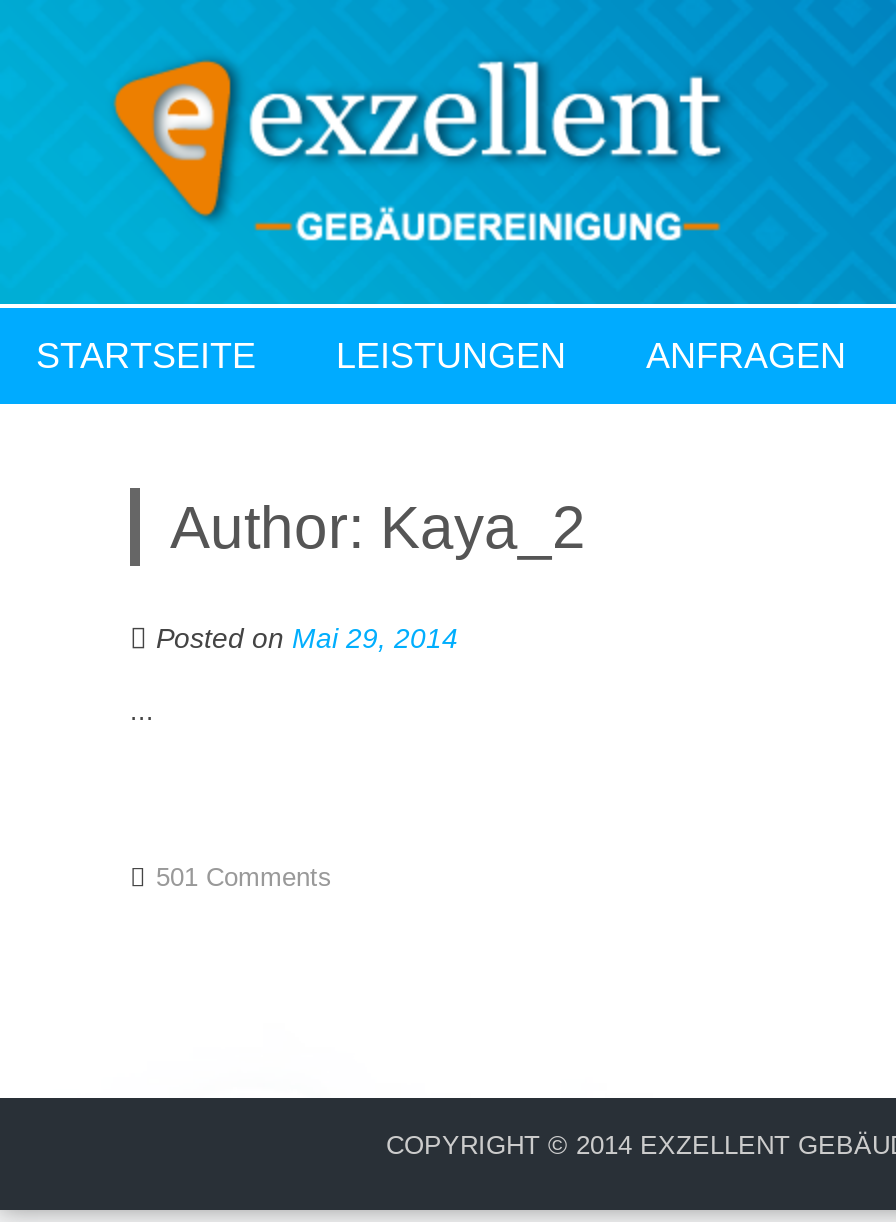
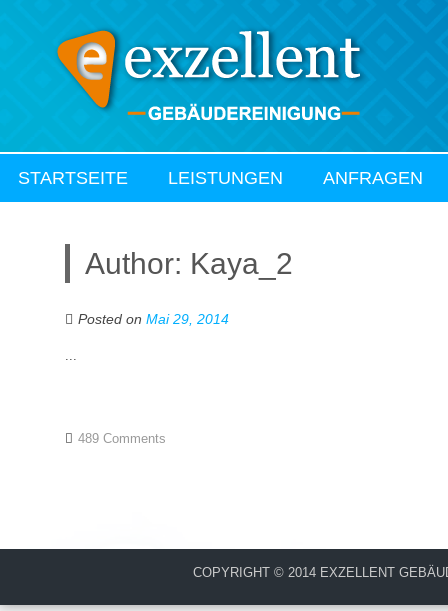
[156,862,332,892] 501 Comments -> [78,431,166,446] 489 Comments

